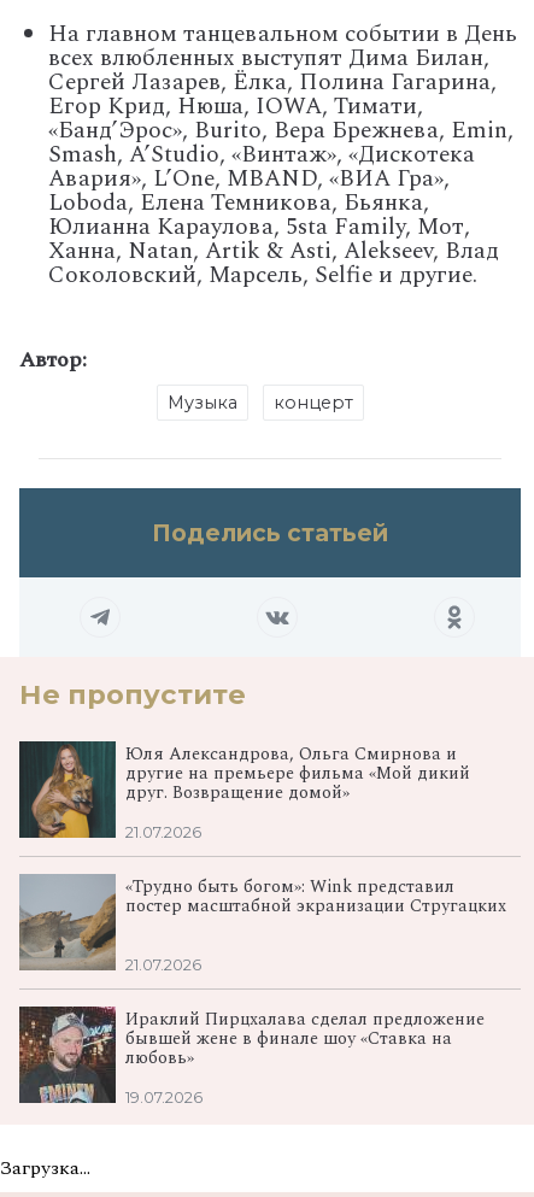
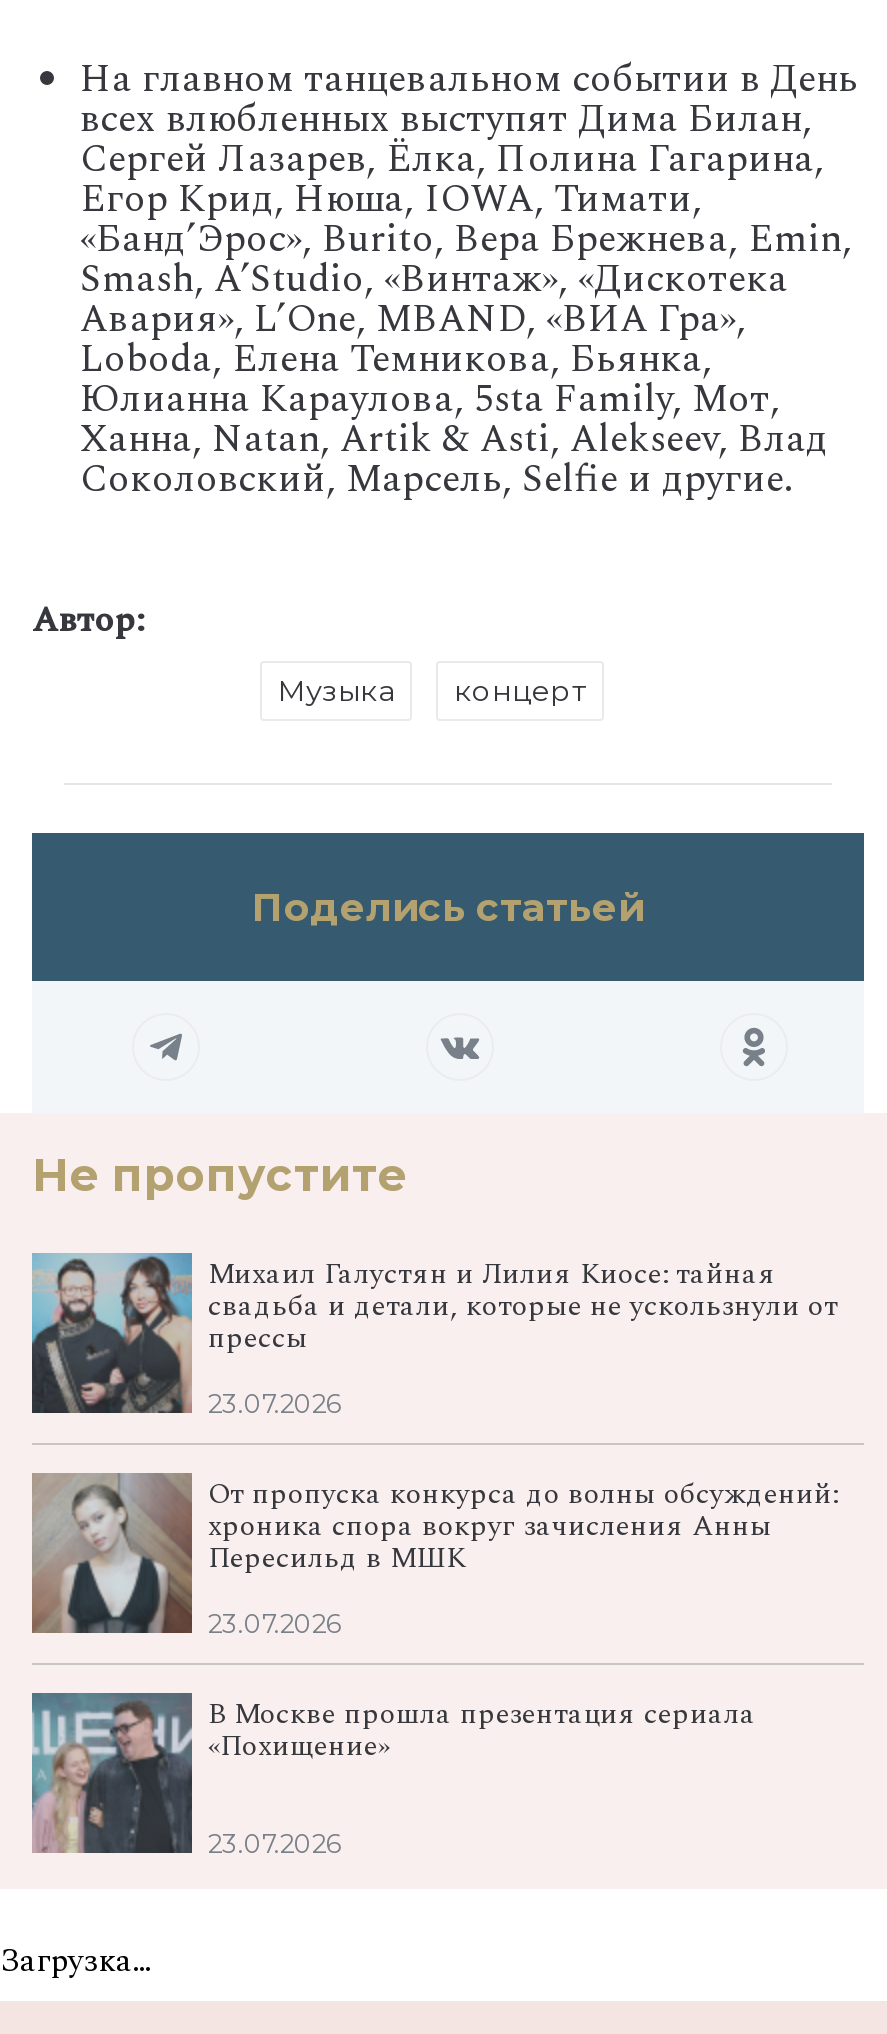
[18,740,470,839] [image] | Юля Александрова, Ольга Смирнова и | другие на премьере фильма «Мой дикий | друг. Возвращение домой» -> [30,1251,838,1415] [image] | Михаил Галустян и Лилия Киосе: тайная | свадьба и детали, которые не ускользнули от | прессы
[125,823,201,841] 21.07.2026 -> [208,1388,342,1418] 23.07.2026
[19,873,506,972] [image] | «Трудно быть богом»: Wink представил | постер масштабной экранизации Стругацких -> [32,1472,838,1635] [image] | От пропуска конкурса до волны обсуждений: | хроника спора вокруг зачисления Анны | Пересильд в МШК
[125,955,201,974] 21.07.2026 -> [208,1608,342,1638] 23.07.2026
[18,1005,485,1104] [image] | Ираклий Пирцхалава сделал предложение | бывшей жене в финале шоу «Ставка на | любовь» -> [30,1691,756,1853] [image] | В Москве прошла презентация сериала | «Похищение»
[125,1088,203,1106] 19.07.2026 -> [208,1828,342,1858] 23.07.2026

